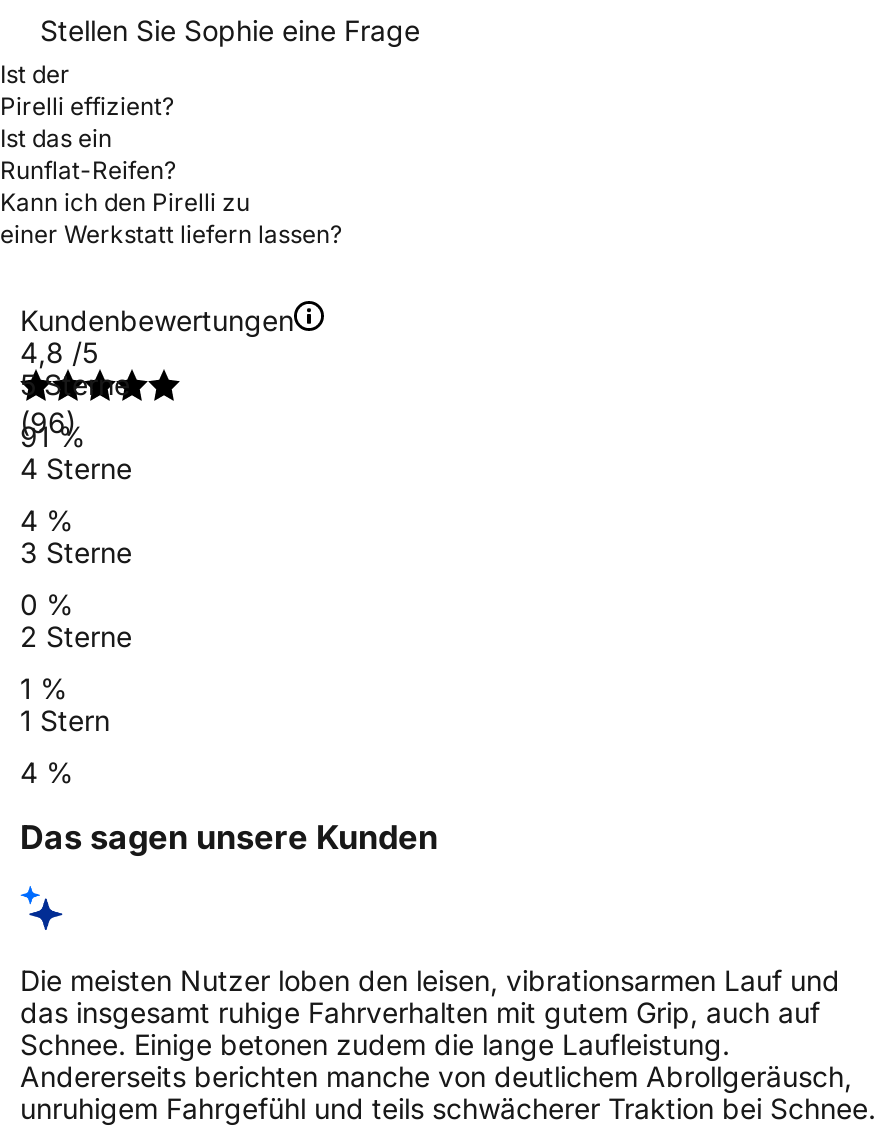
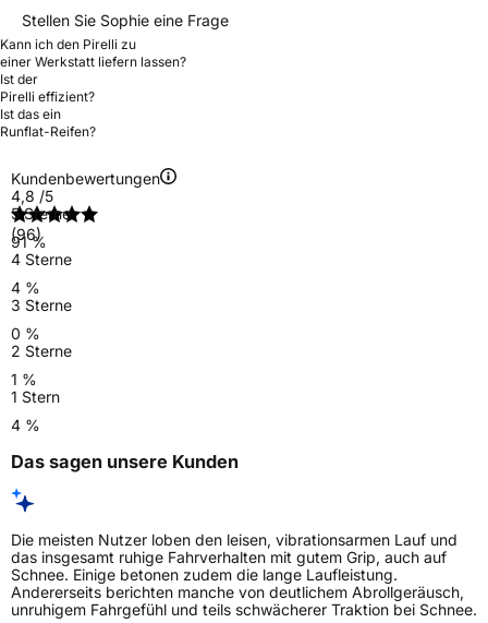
moved [0,59,176,185] -> [0,71,96,140]: Ist der | Pirelli effizient? | Ist das ein | Runflat-Reifen?
moved [0,187,342,249] -> [0,36,186,70]: Kann ich den Pirelli zu | einer Werkstatt liefern lassen?

